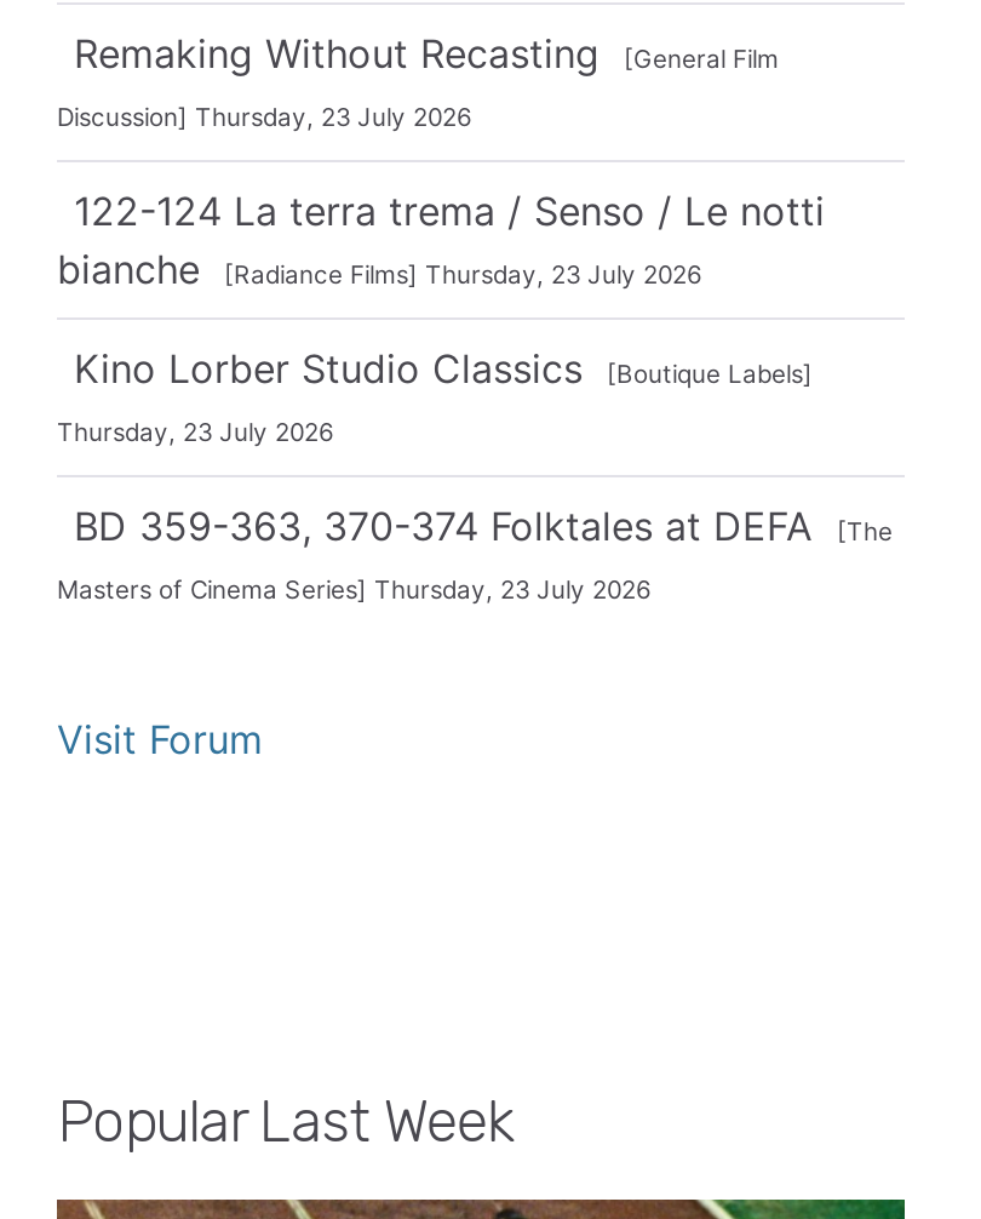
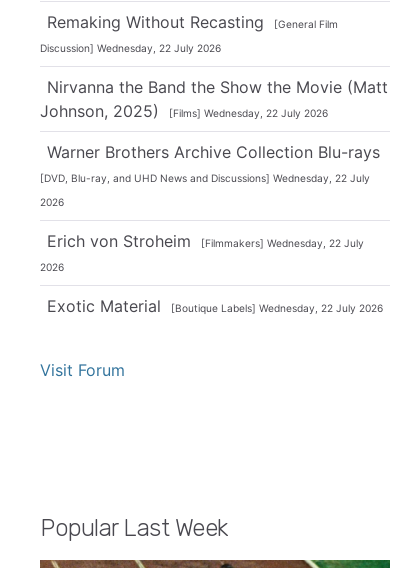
[57,102,893,603] Discussion] Thursday, 23 July 2026 | 122-124 La terra trema / Senso / Le notti | bianche | [Radiance Films] Thursday, 23 July 2026 | Kino Lorber Studio Classics | [Boutique Labels] | Thursday, 23 July 2026 | BD 359-363, 370-374 Folktales at DEFA | [The | Masters of Cinema Series] Thursday, 23 July 2026 -> [40,42,388,316] Discussion] Wednesday, 22 July 2026 | Nirvanna the Band the Show the Movie (Matt | Johnson, 2025) | [Films] Wednesday, 22 July 2026 | Warner Brothers Archive Collection Blu-rays | [DVD, Blu-ray, and UHD News and Discussions] Wednesday, 22 July | 2026 | Erich von Stroheim | [Filmmakers] Wednesday, 22 July | 2026 | Exotic Material | [Boutique Labels] Wednesday, 22 July 2026

